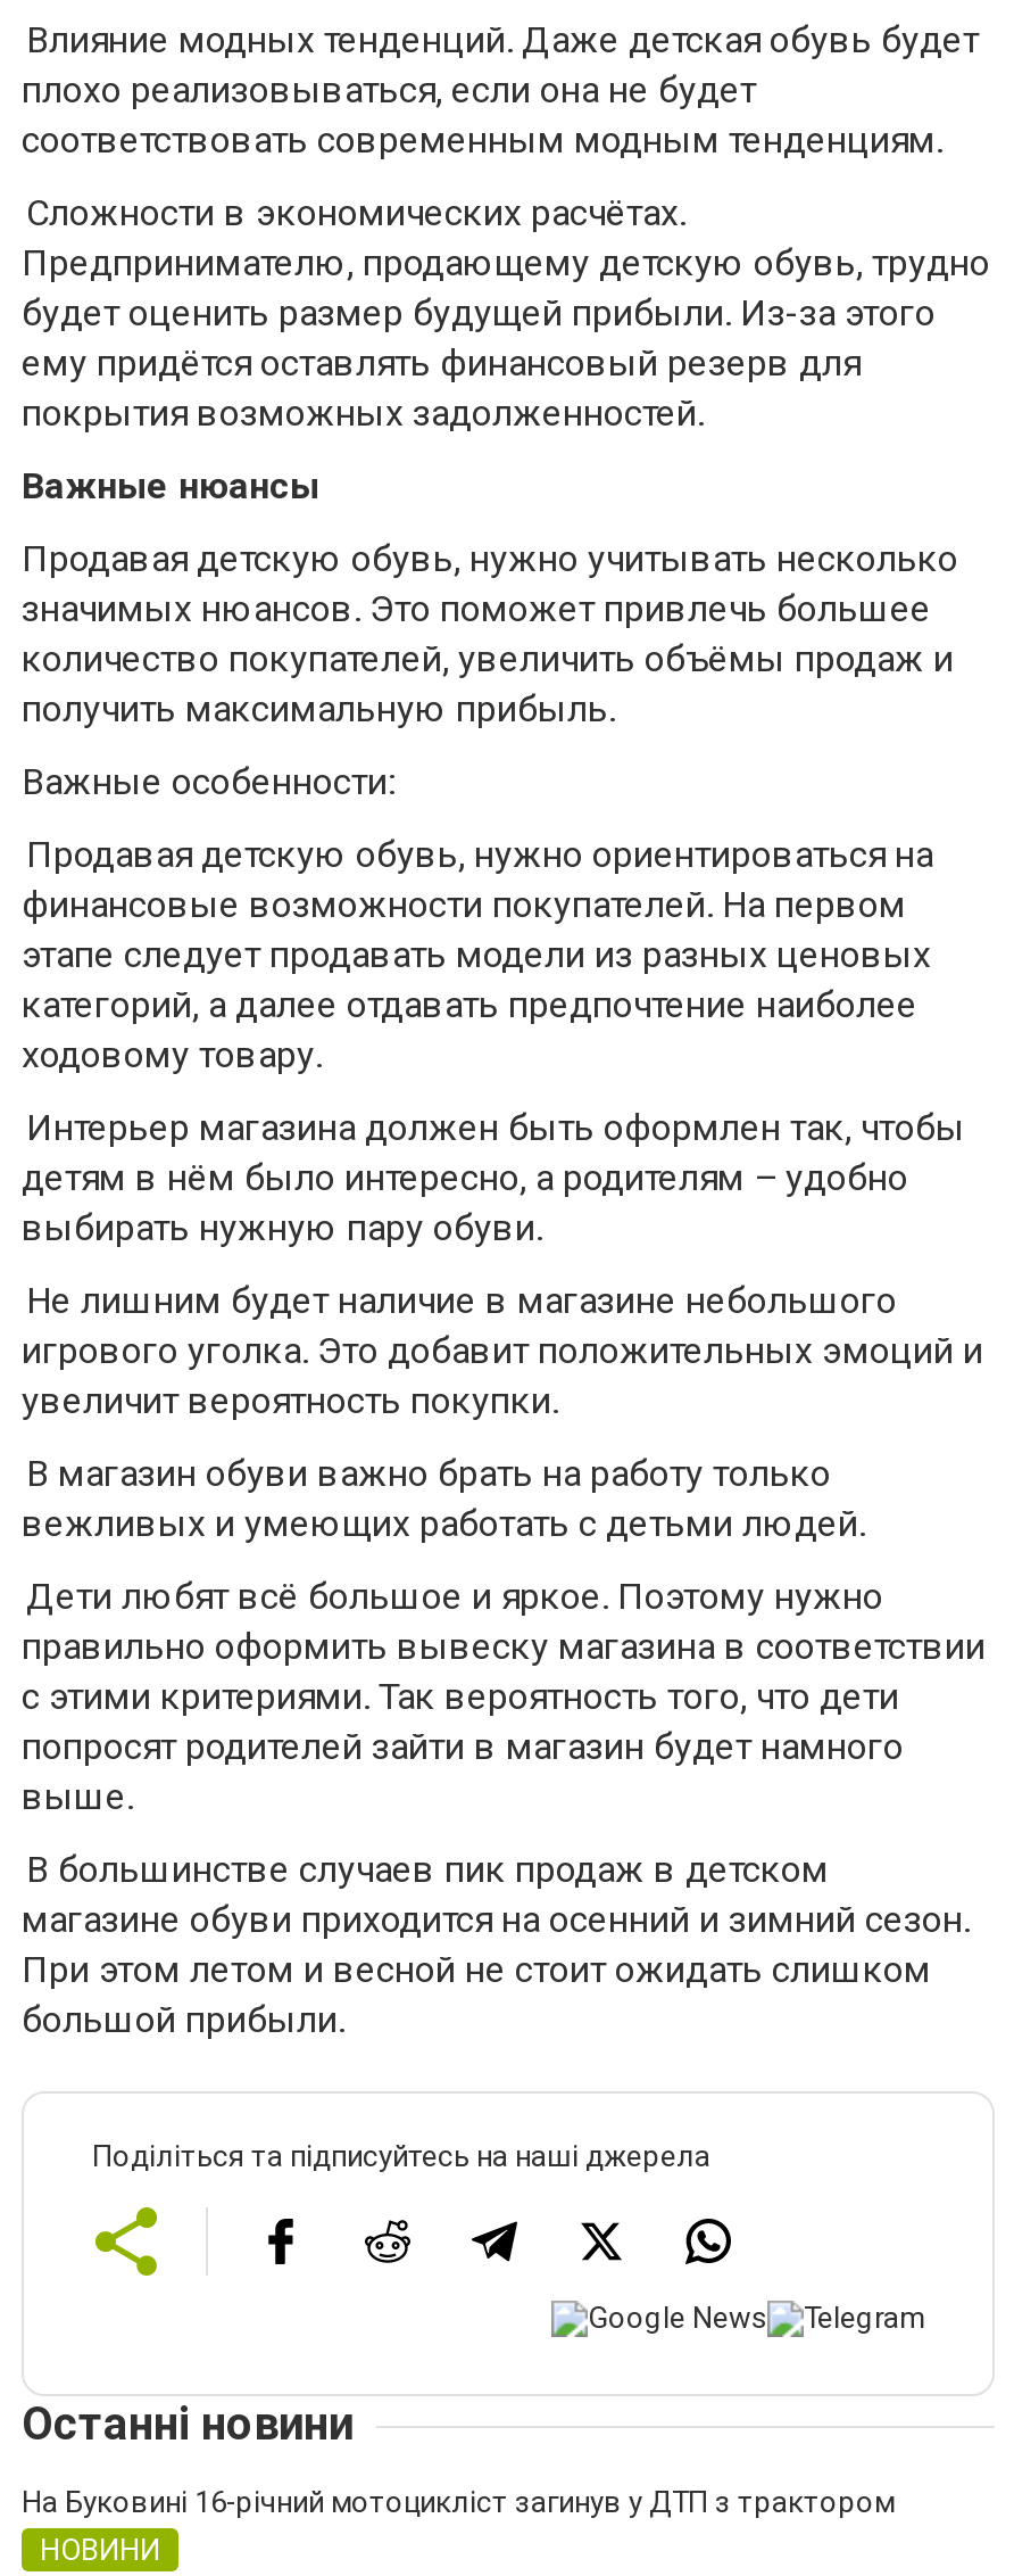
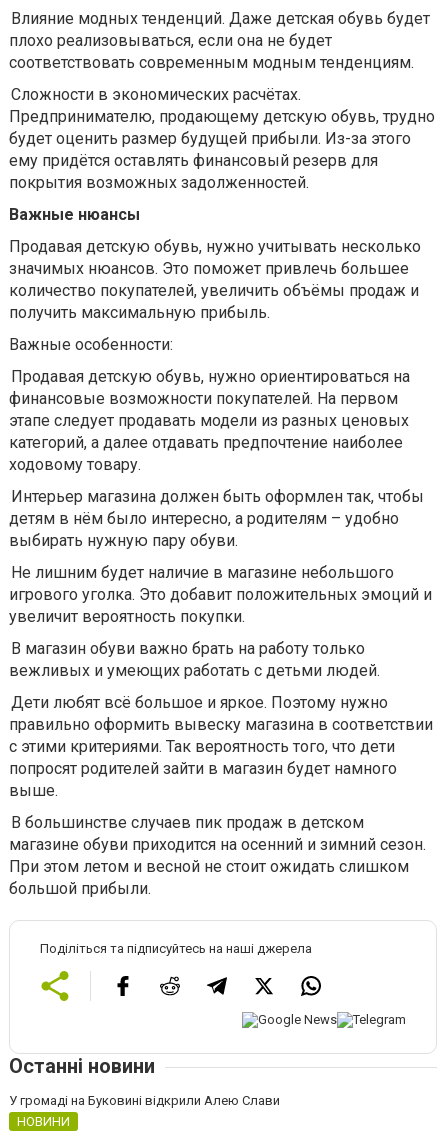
[22,2485,895,2519] На Буковині 16-річний мотоцикліст загинув у ДТП з трактором -> [9,1093,280,1108] У громаді на Буковині відкрили Алею Слави

